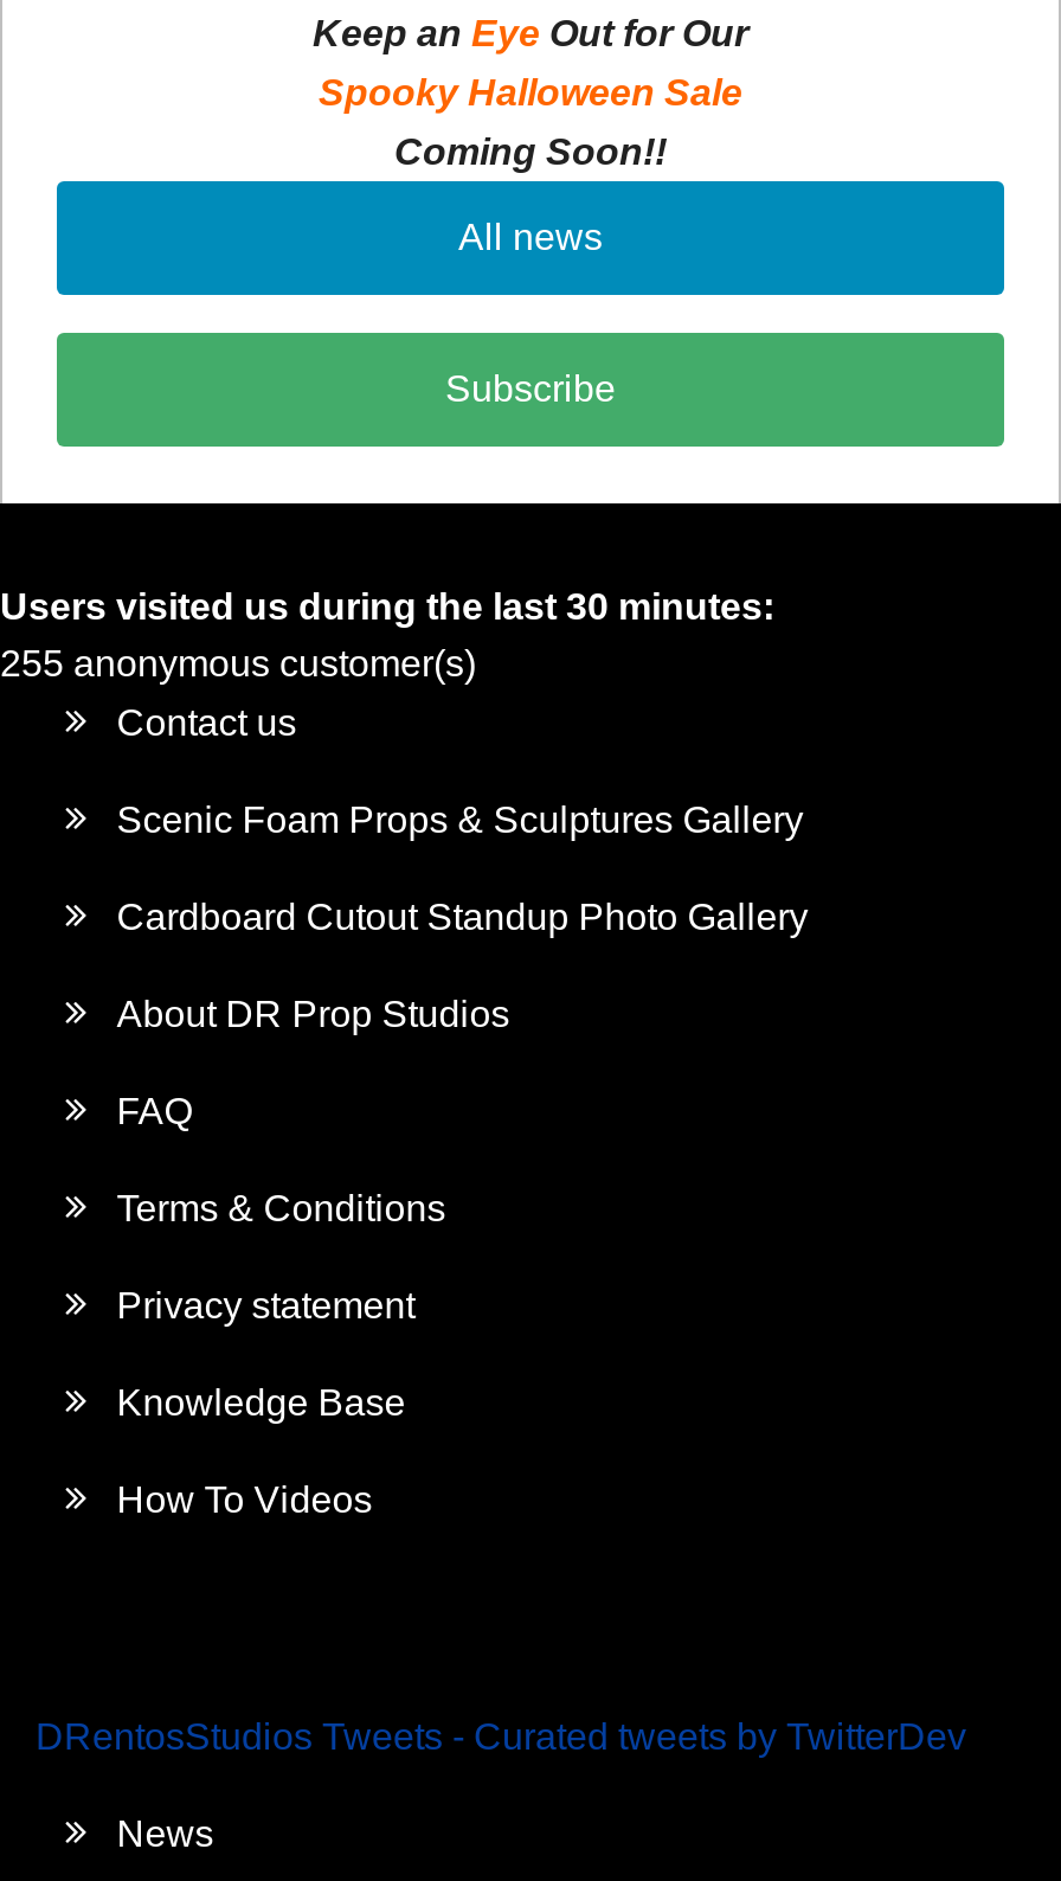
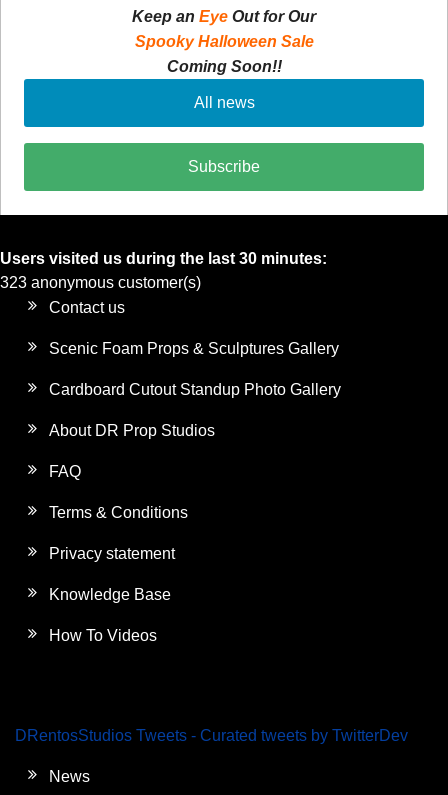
[0,644,476,684] 255 anonymous customer(s) -> [0,274,201,291] 323 anonymous customer(s)

